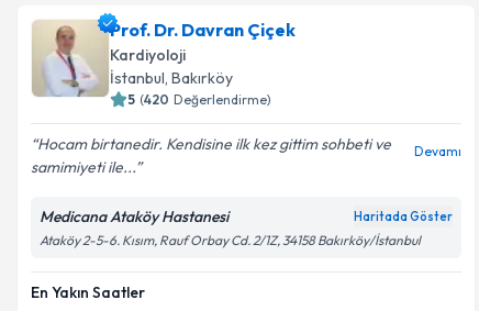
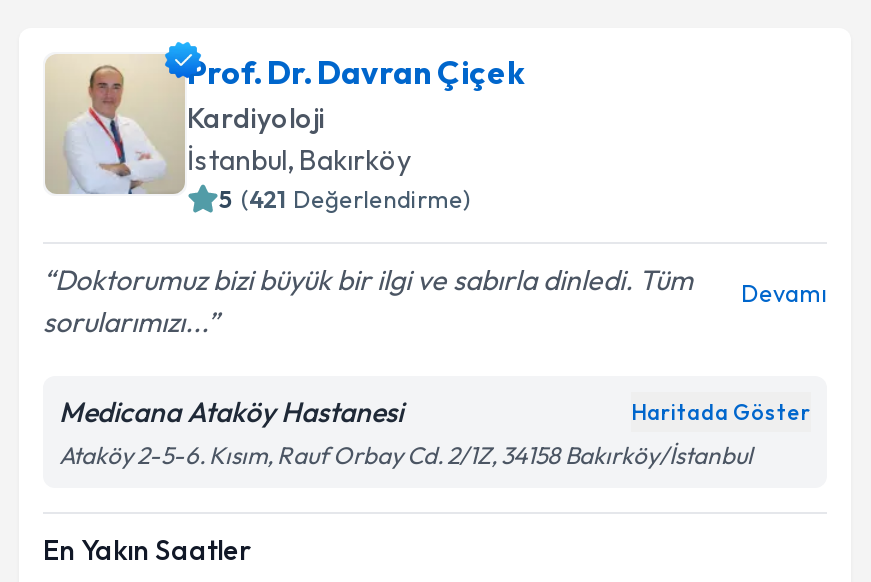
[127,91,271,108] 5 (420 Değerlendirme) -> [219,184,471,214] 5 (421 Değerlendirme)
[31,134,391,177] Hocam birtanedir. Kendisine ilk kez gittim sohbeti ve | samimiyeti ile... -> [43,262,693,340] Doktorumuz bizi büyük bir ilgi ve sabırla dinledi. Tüm | sorularımızı...

